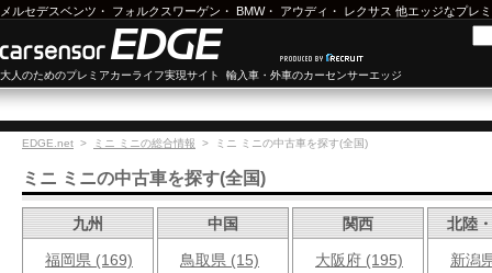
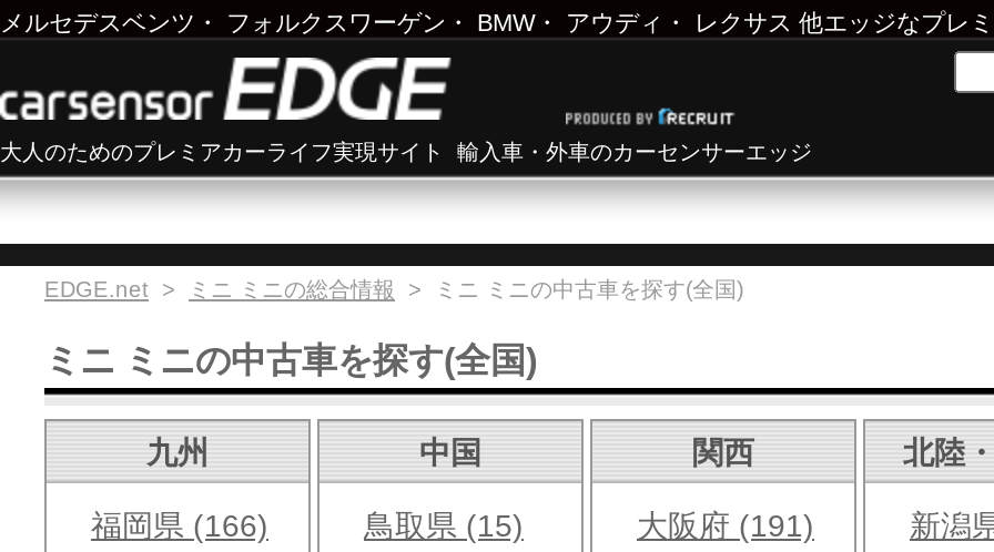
[45,251,133,269] 福岡県 (169) -> [91,508,268,543] 福岡県 (166)
[315,251,403,269] 大阪府 (195) -> [637,508,814,543] 大阪府 (191)

